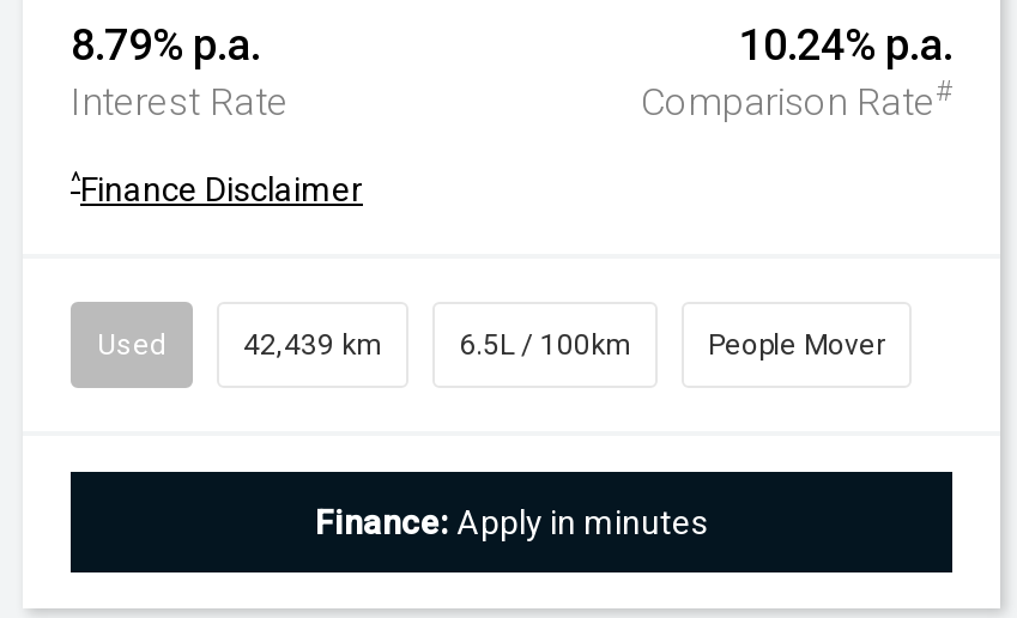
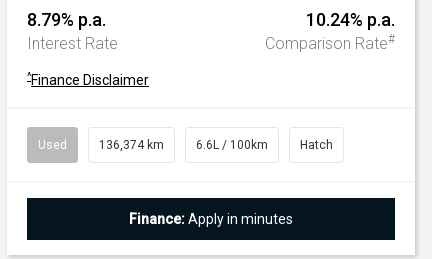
[243,328,885,362] 42,439 km | 6.5L / 100km | People Mover -> [99,138,333,152] 136,374 km | 6.6L / 100km | Hatch

